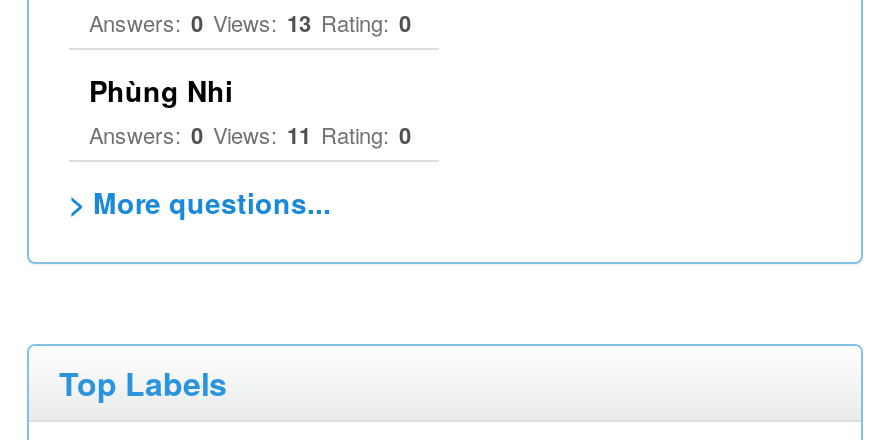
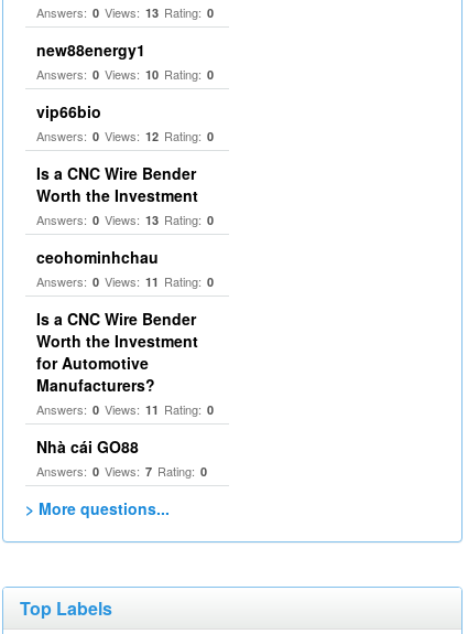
[89,70,233,110] Phùng Nhi -> [36,39,214,268] new88energy1 | Answers: 0 Views: 10 Rating: 0 | vip66bio | Answers: 0 Views: 12 Rating: 0 | Is a CNC Wire Bender | Worth the Investment | Answers: 0 Views: 13 Rating: 0 | ceohominhchau
none -> [36,308,214,480] Is a CNC Wire Bender | Worth the Investment | for Automotive | Manufacturers? | Answers: 0 Views: 11 Rating: 0 | Nhà cái GO88 | Answers: 0 Views: 7 Rating: 0

